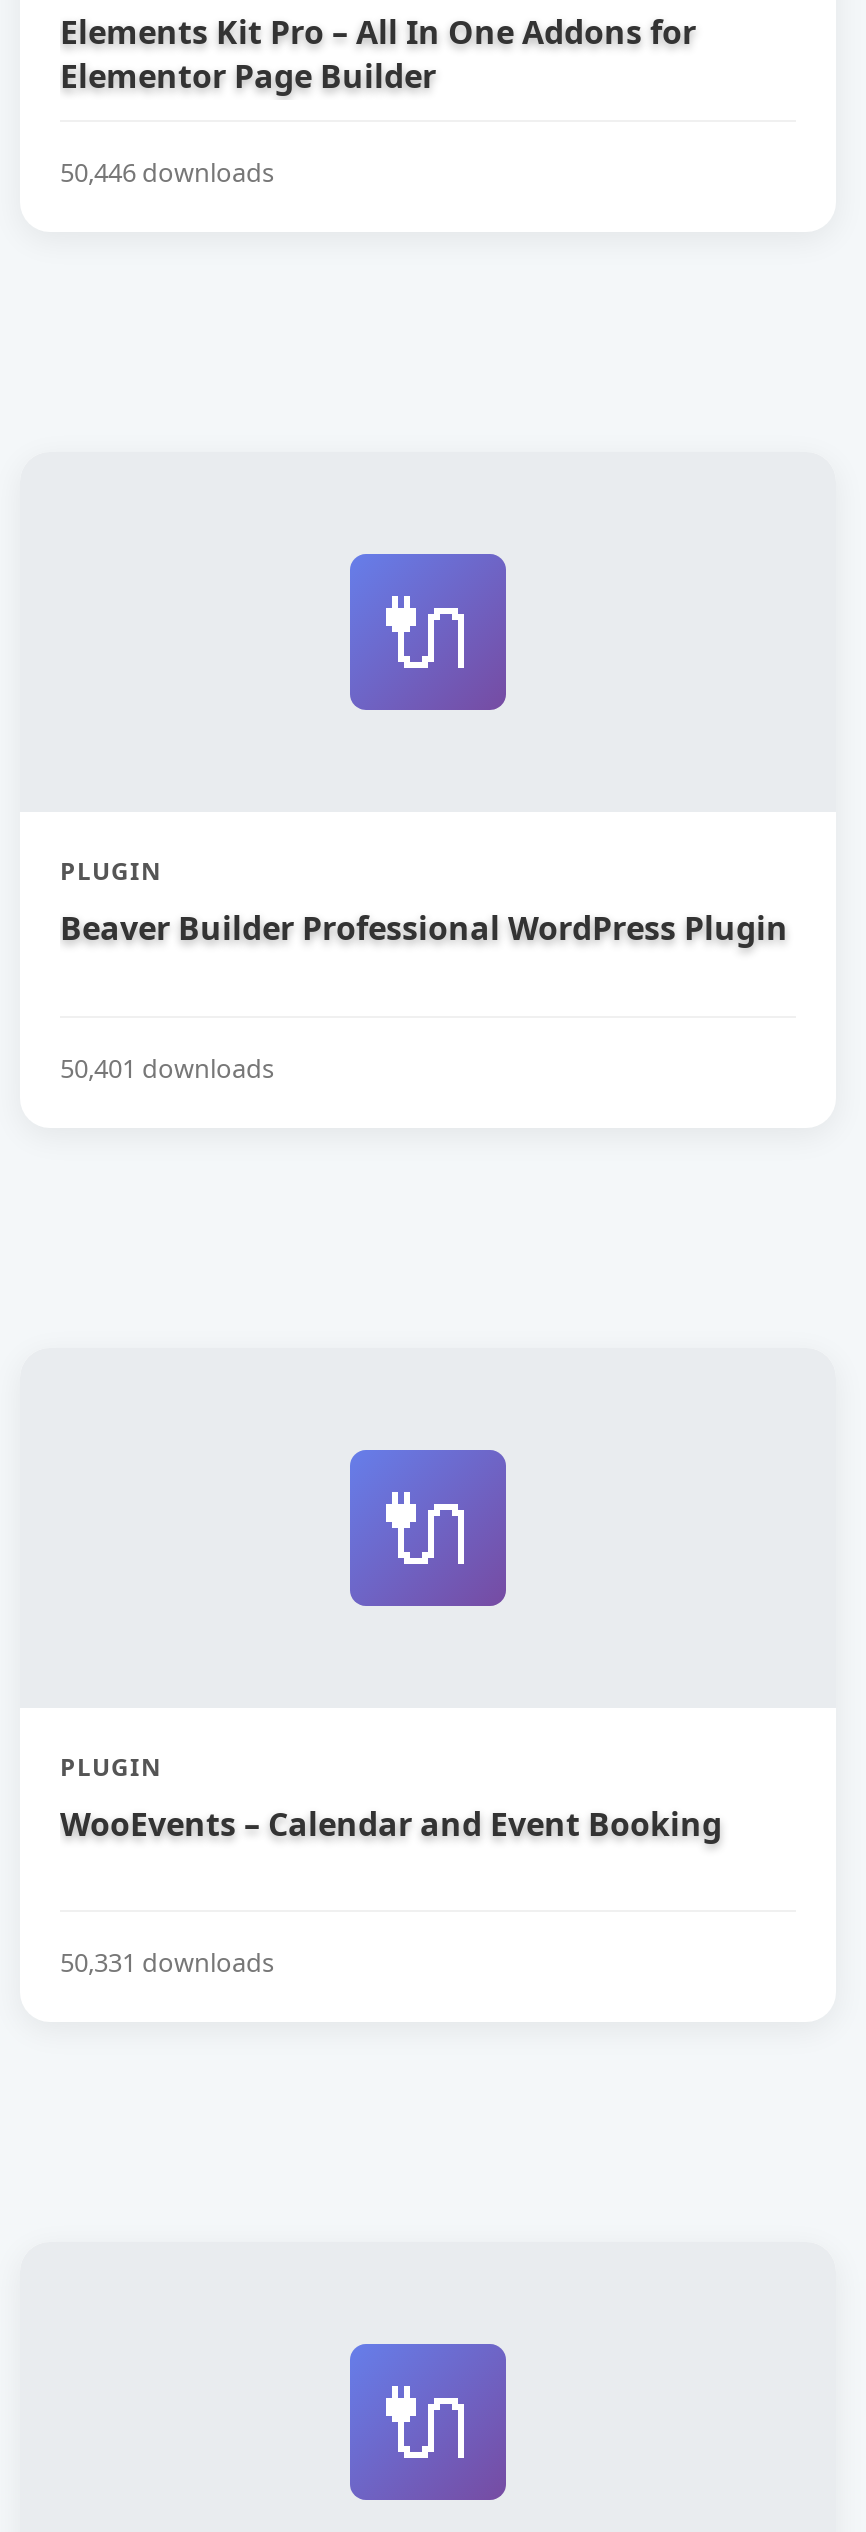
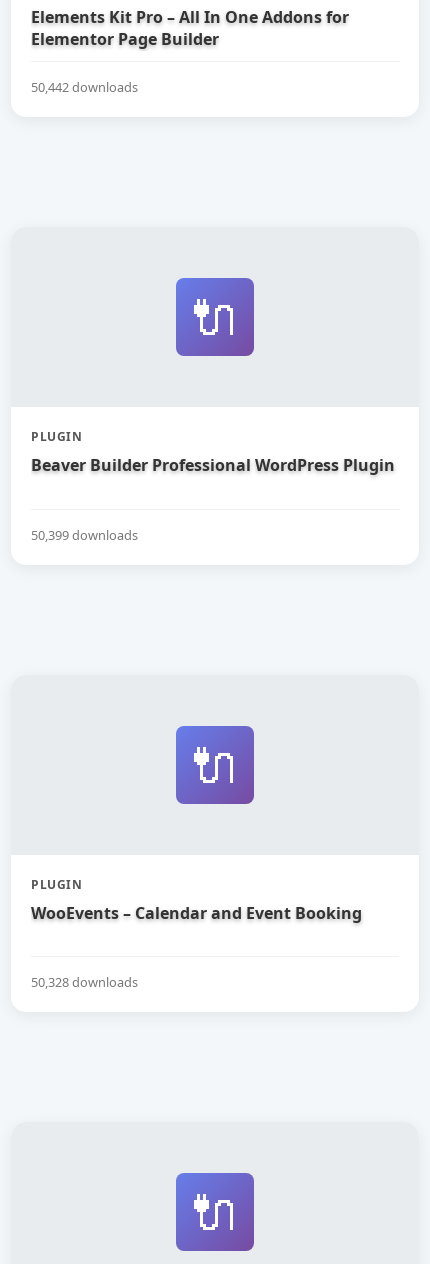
[60,154,274,190] 50,446 downloads -> [31,78,138,96] 50,442 downloads
[60,1049,274,1085] 50,401 downloads -> [31,526,138,544] 50,399 downloads
[60,1945,274,1981] 50,331 downloads -> [31,973,138,991] 50,328 downloads

